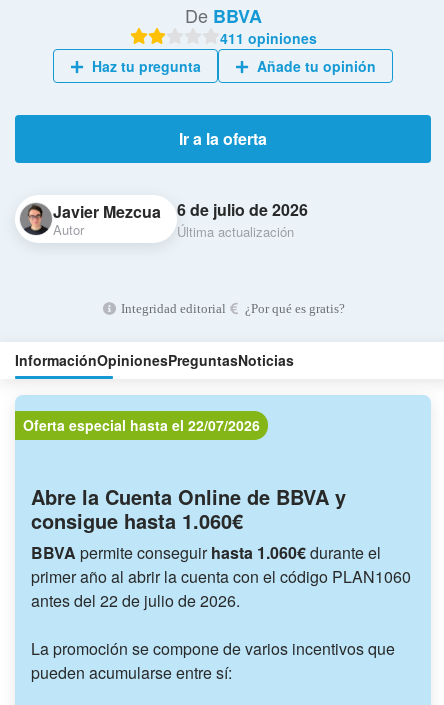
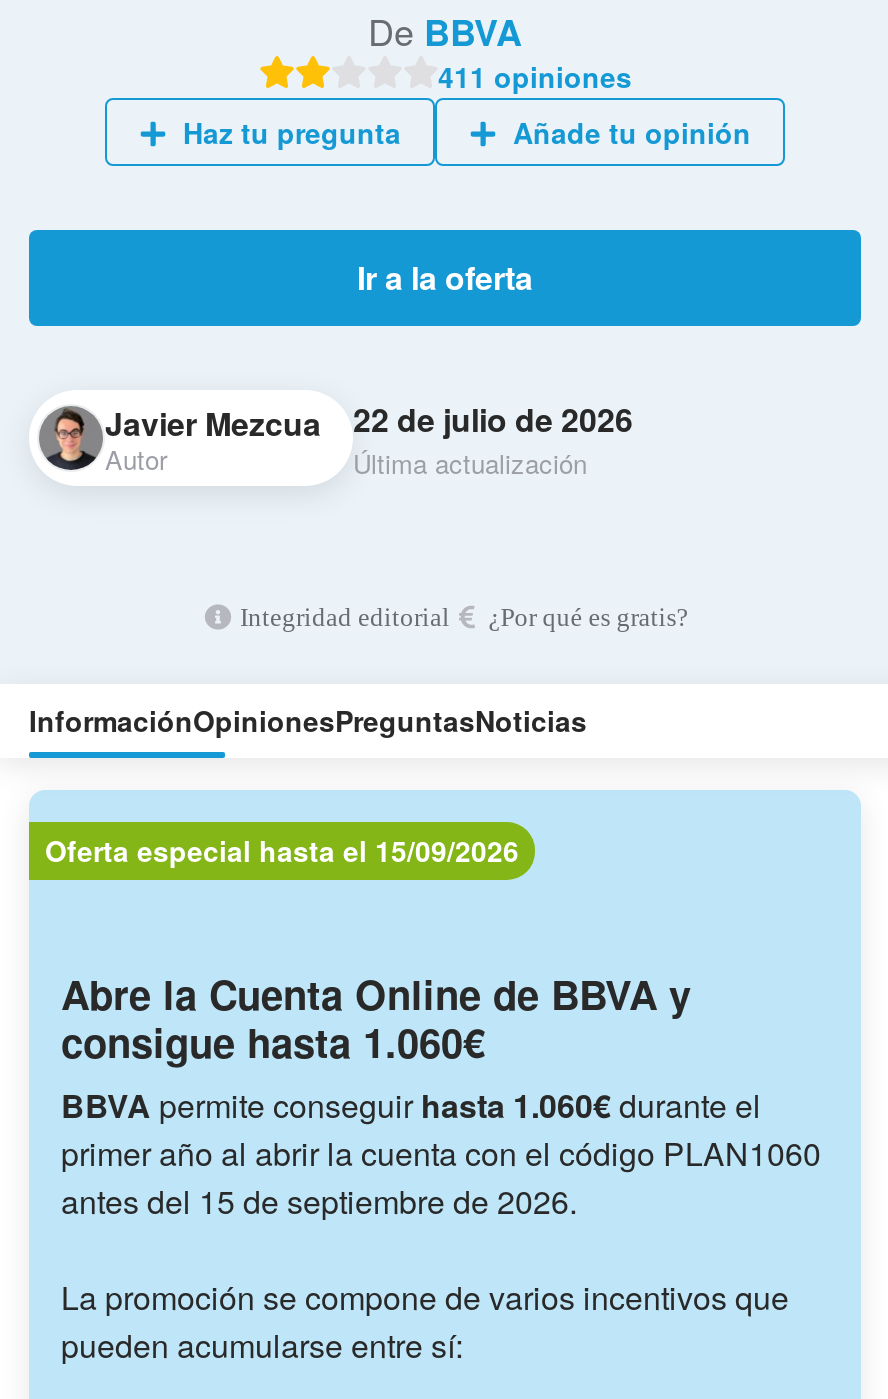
[53,198,308,223] Javier Mezcua 6 de julio de 2026 -> [105,396,633,446] Javier Mezcua 22 de julio de 2026
[23,415,260,435] Oferta especial hasta el 22/07/2026 -> [45,830,519,870] Oferta especial hasta el 15/09/2026
[31,589,240,612] antes del 22 de julio de 2026. -> [61,1177,577,1223] antes del 15 de septiembre de 2026.

